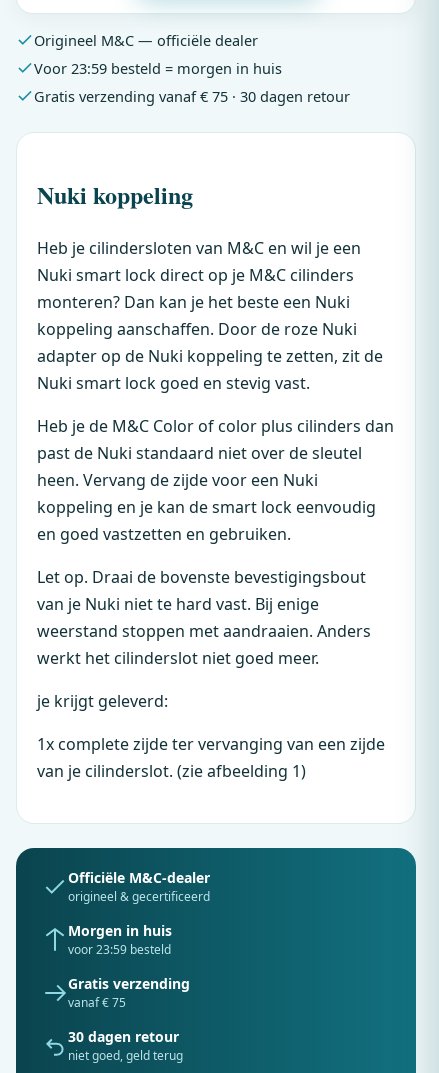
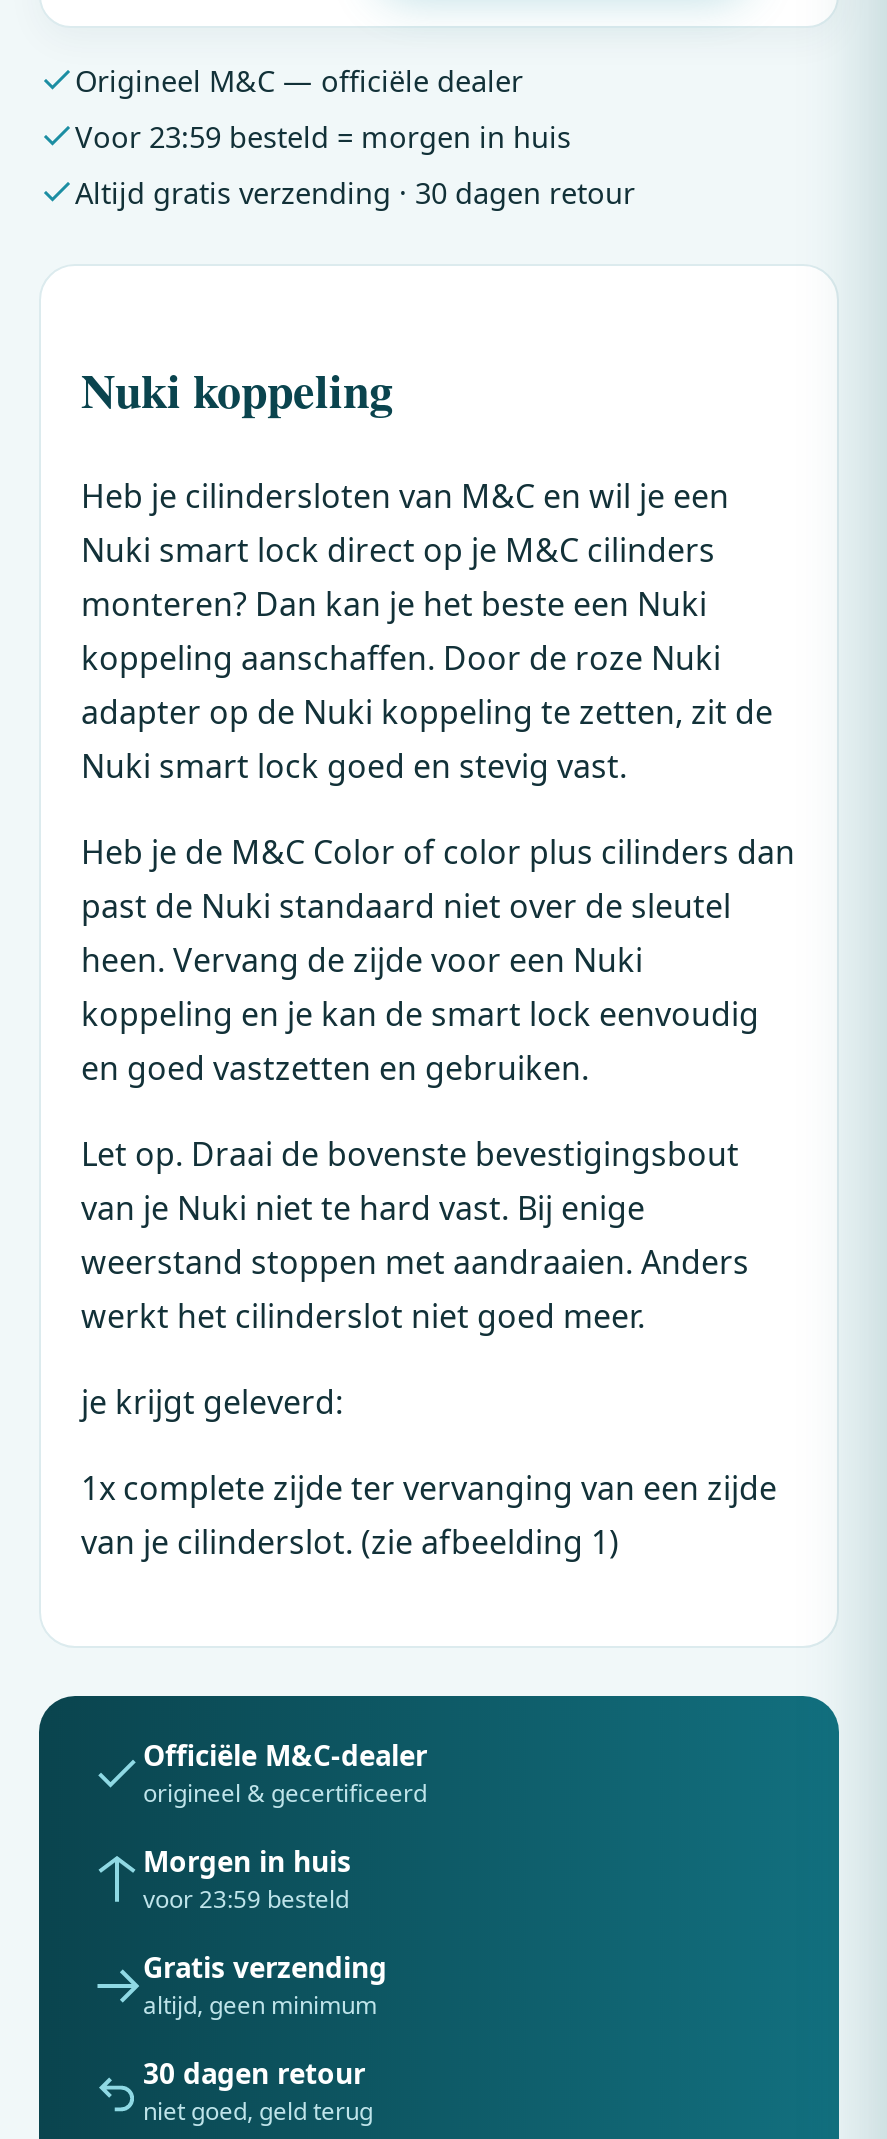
[34,86,350,106] Gratis verzending vanaf € 75 · 30 dagen retour -> [75,172,635,212] Altijd gratis verzending · 30 dagen retour
[68,994,126,1011] vanaf € 75 -> [143,1988,377,2022] altijd, geen minimum

